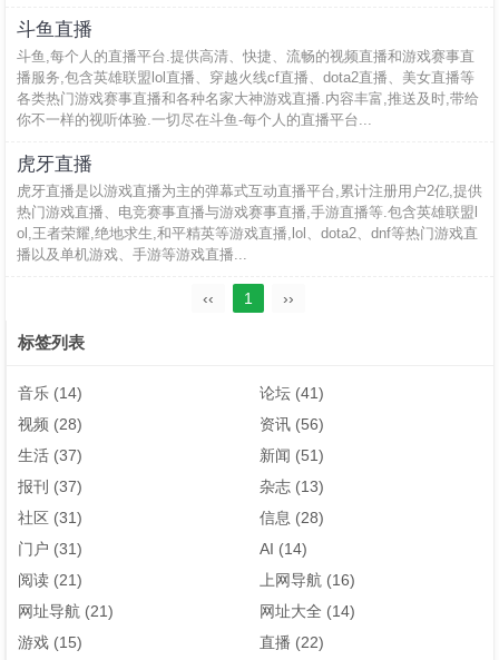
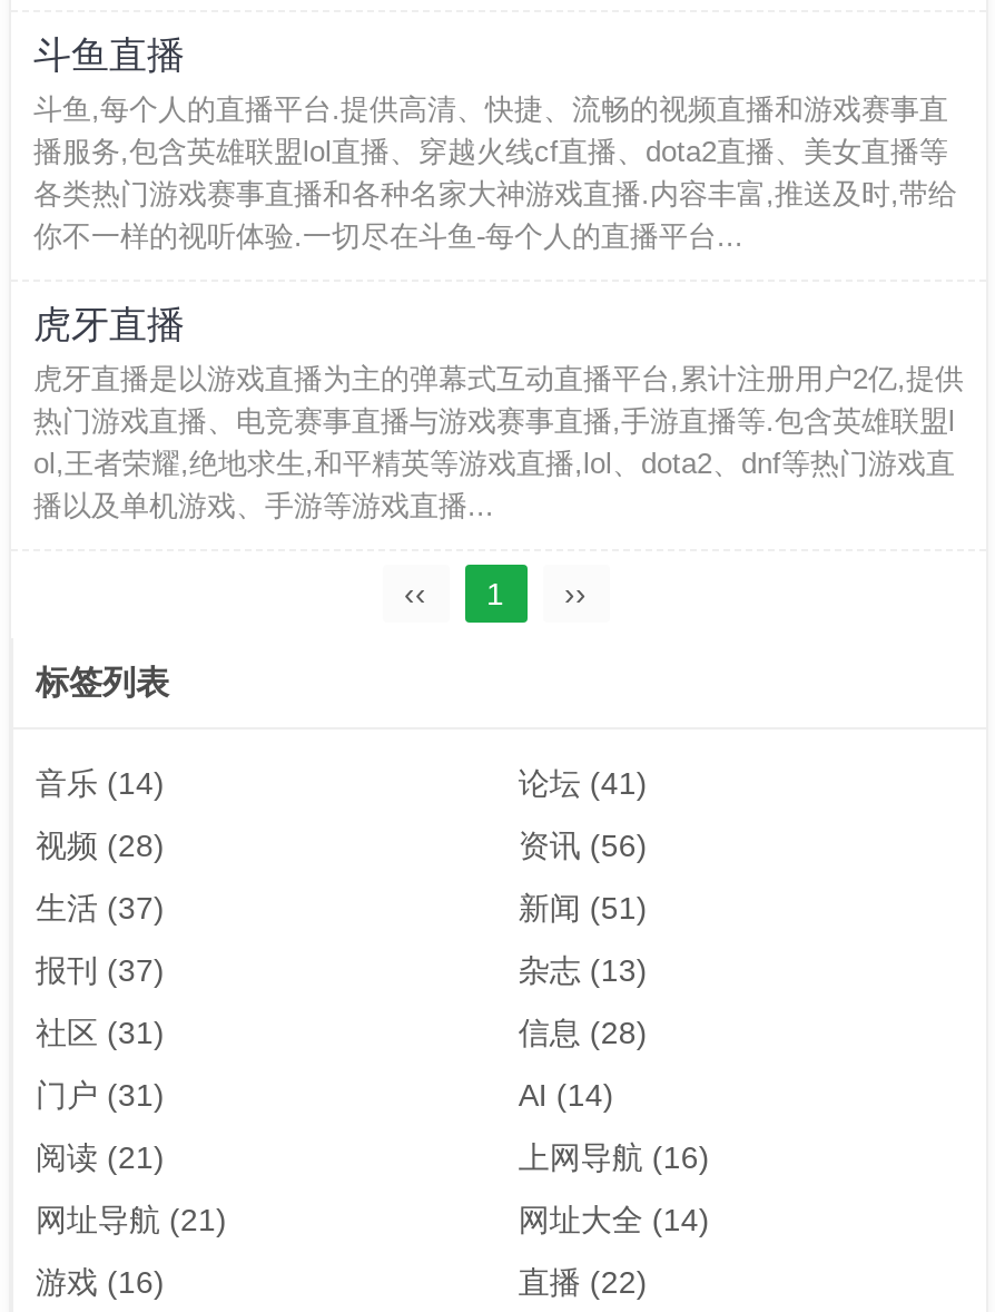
[18,633,82,651] 游戏(15) -> [36,1264,165,1300] 游戏(16)

